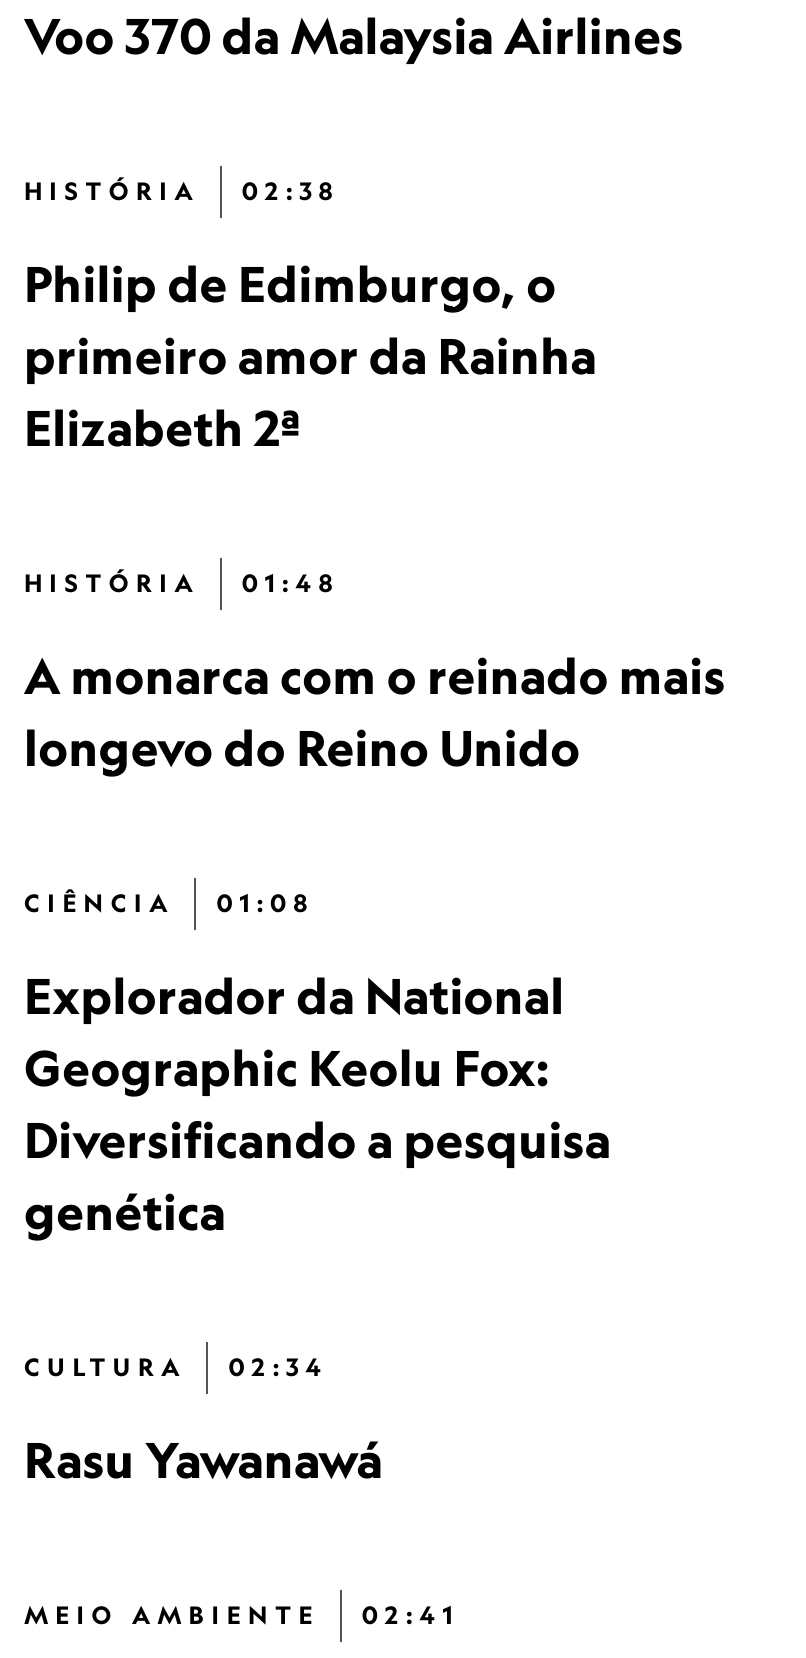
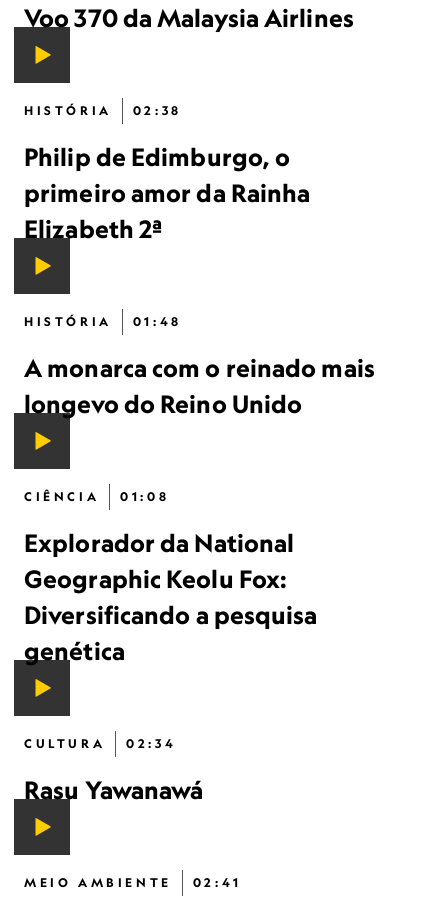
none -> [13,26,71,84] [image]
none -> [13,237,71,295] [image]
none -> [13,412,71,470] [image]
none -> [13,659,71,717] [image]
none -> [13,798,71,856] [image]

